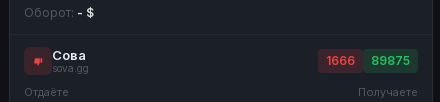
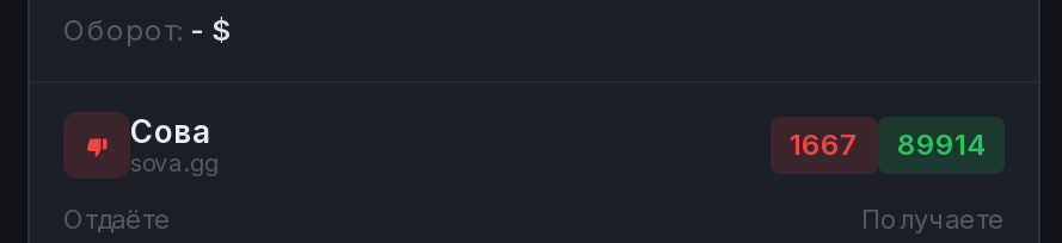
[326,52,355,67] 1666 -> [790,125,859,161] 1667
[371,52,410,67] 89875 -> [897,125,986,161] 89914

